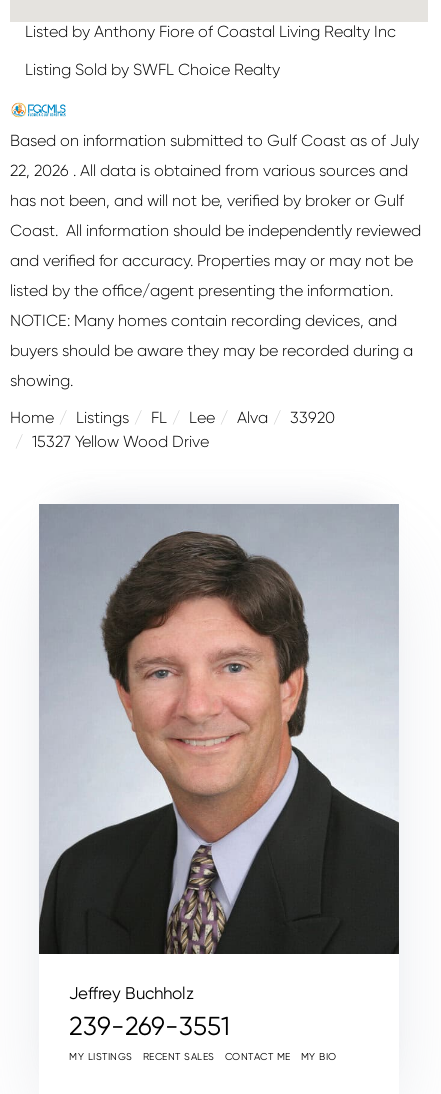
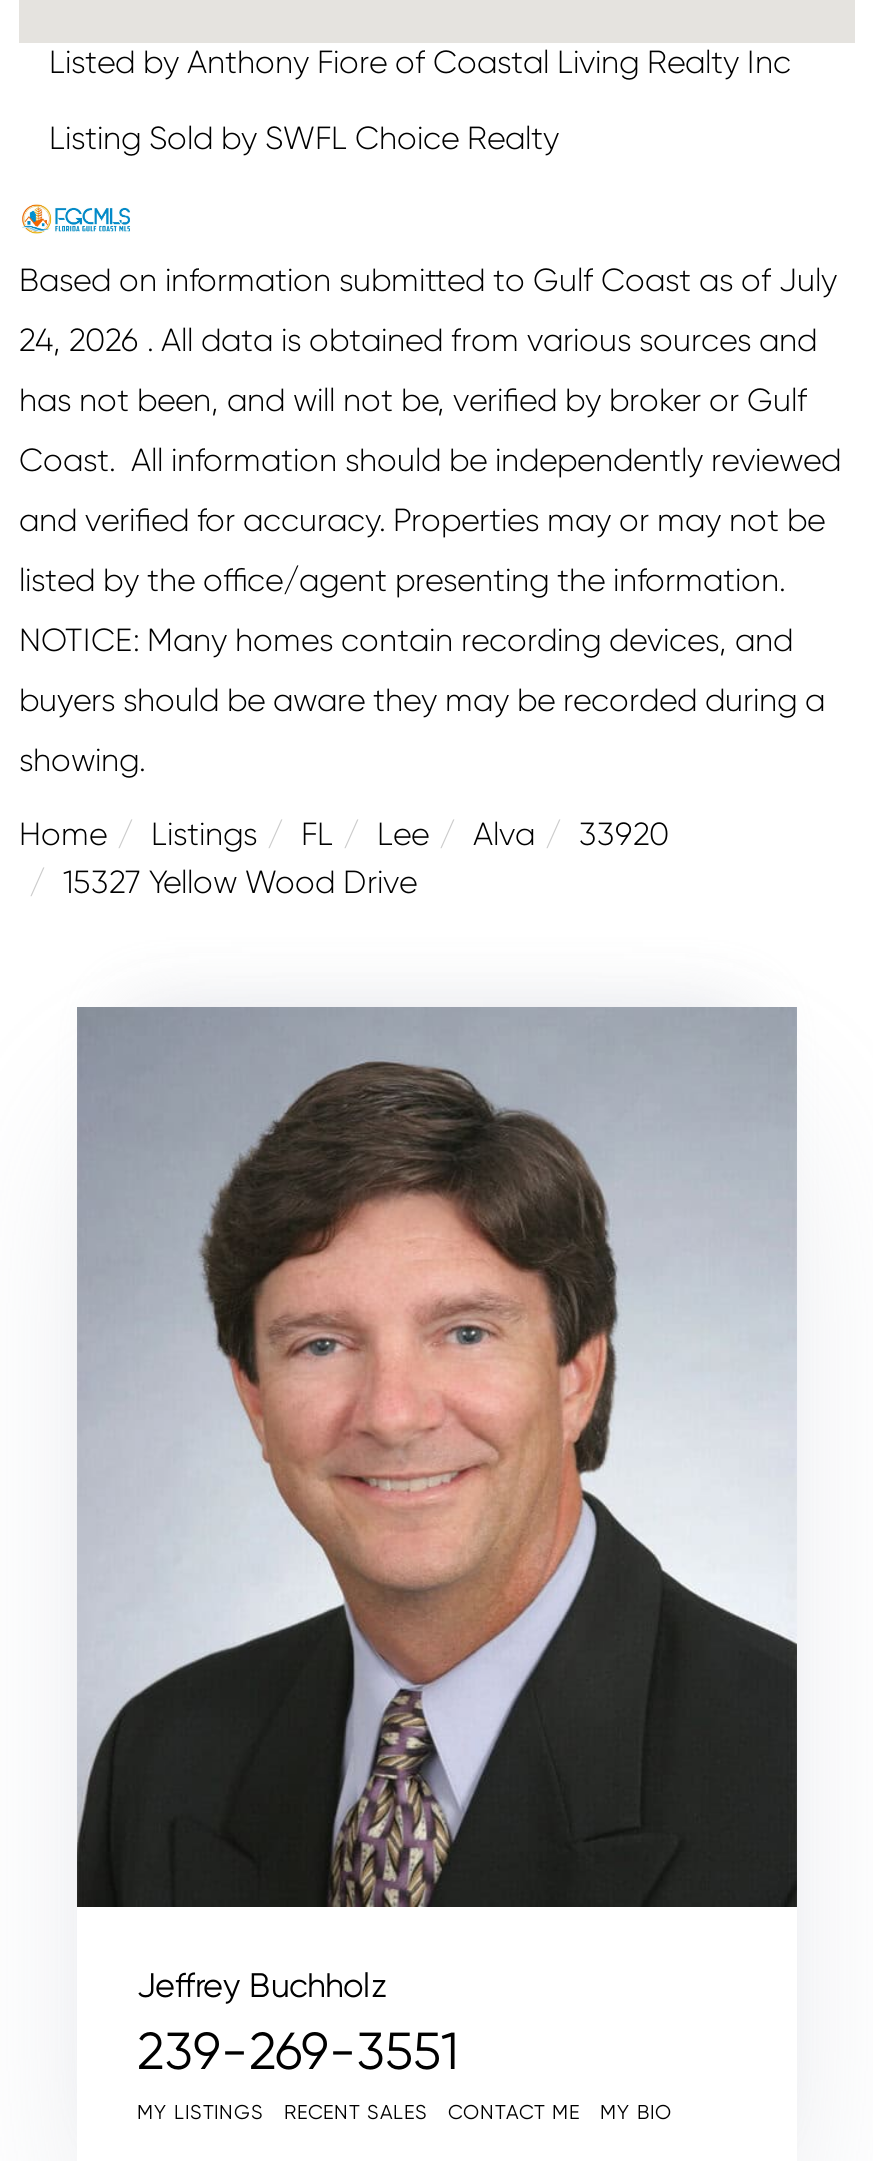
[10,161,408,180] 22, 2026 . All data is obtained from various sources and -> [19,321,817,359] 24, 2026 . All data is obtained from various sources and

